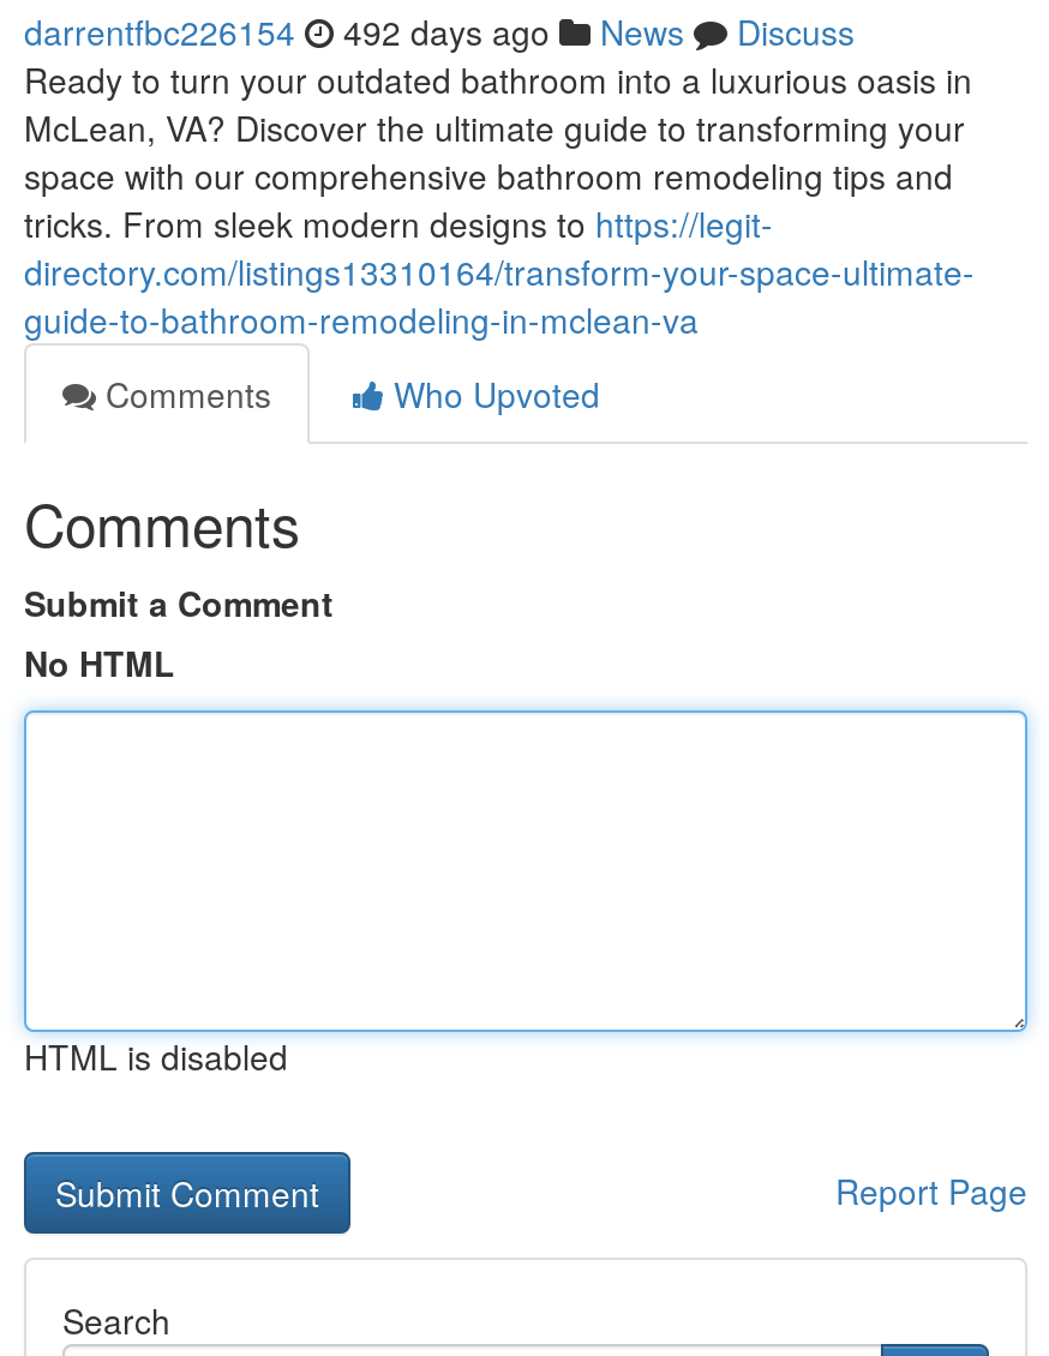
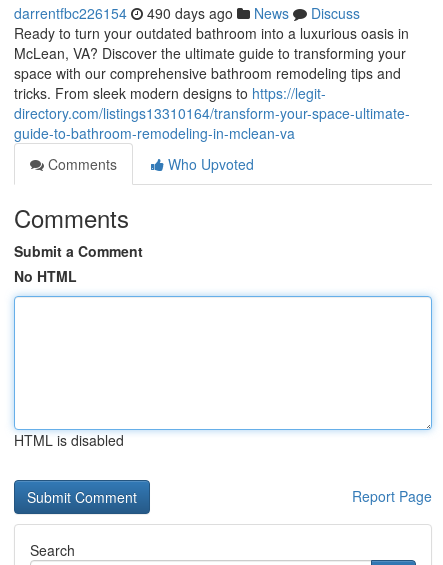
[24,7,855,55] darrentfbc226154 492 days ago News Discuss -> [14,3,360,23] darrentfbc226154 490 days ago News Discuss

